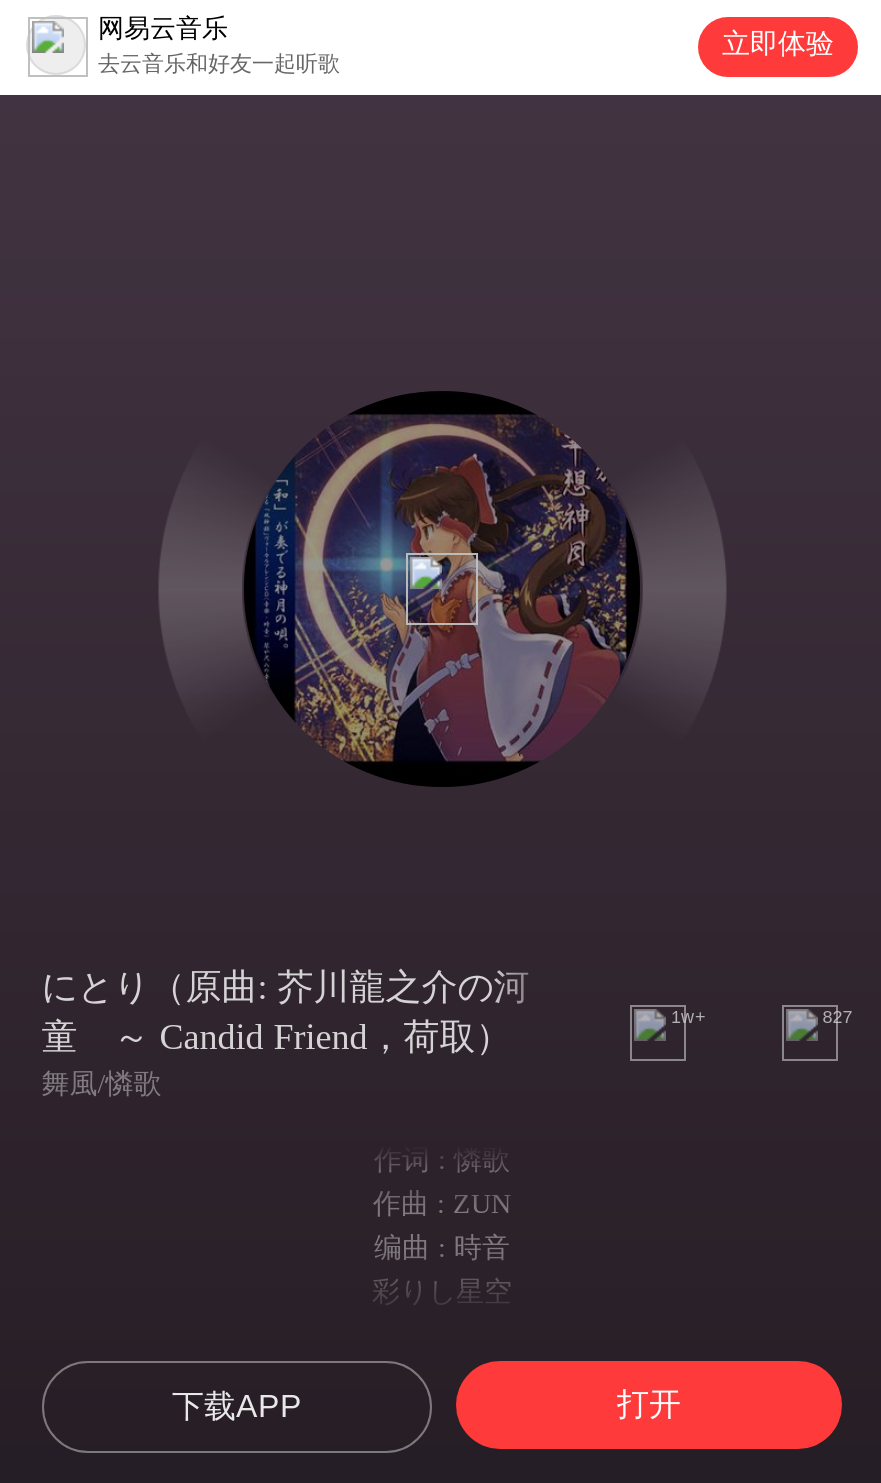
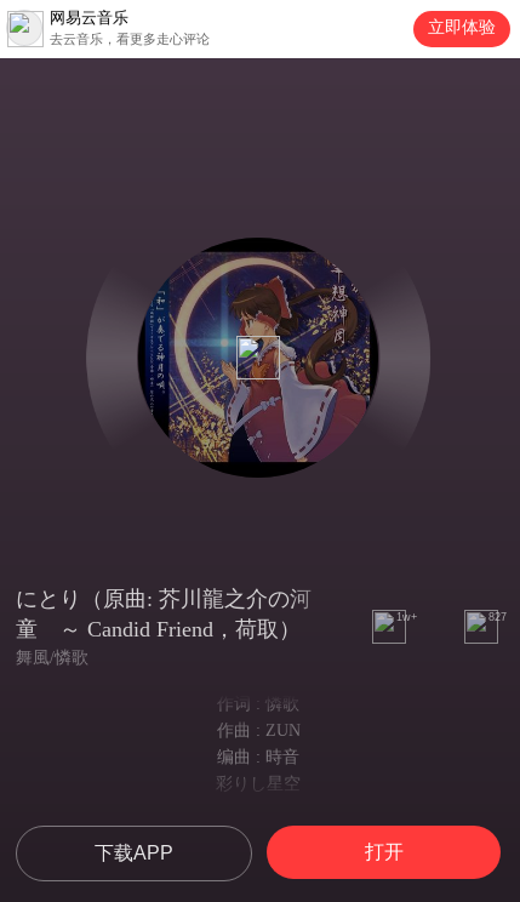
[98,51,340,75] 去云音乐和好友一起听歌 -> [50,32,210,46] 去云音乐，看更多走心评论

